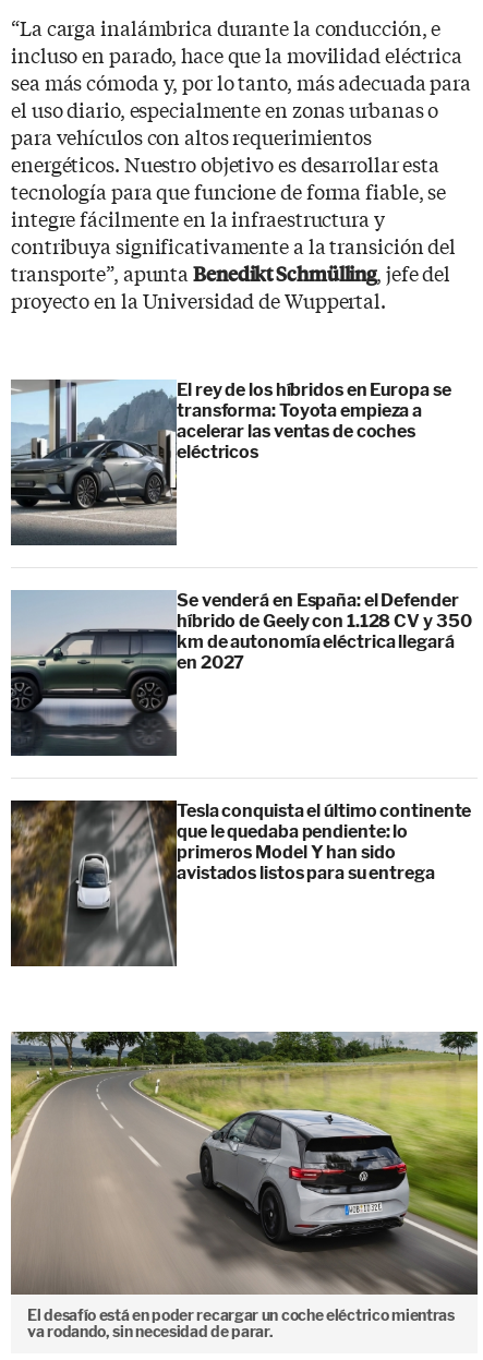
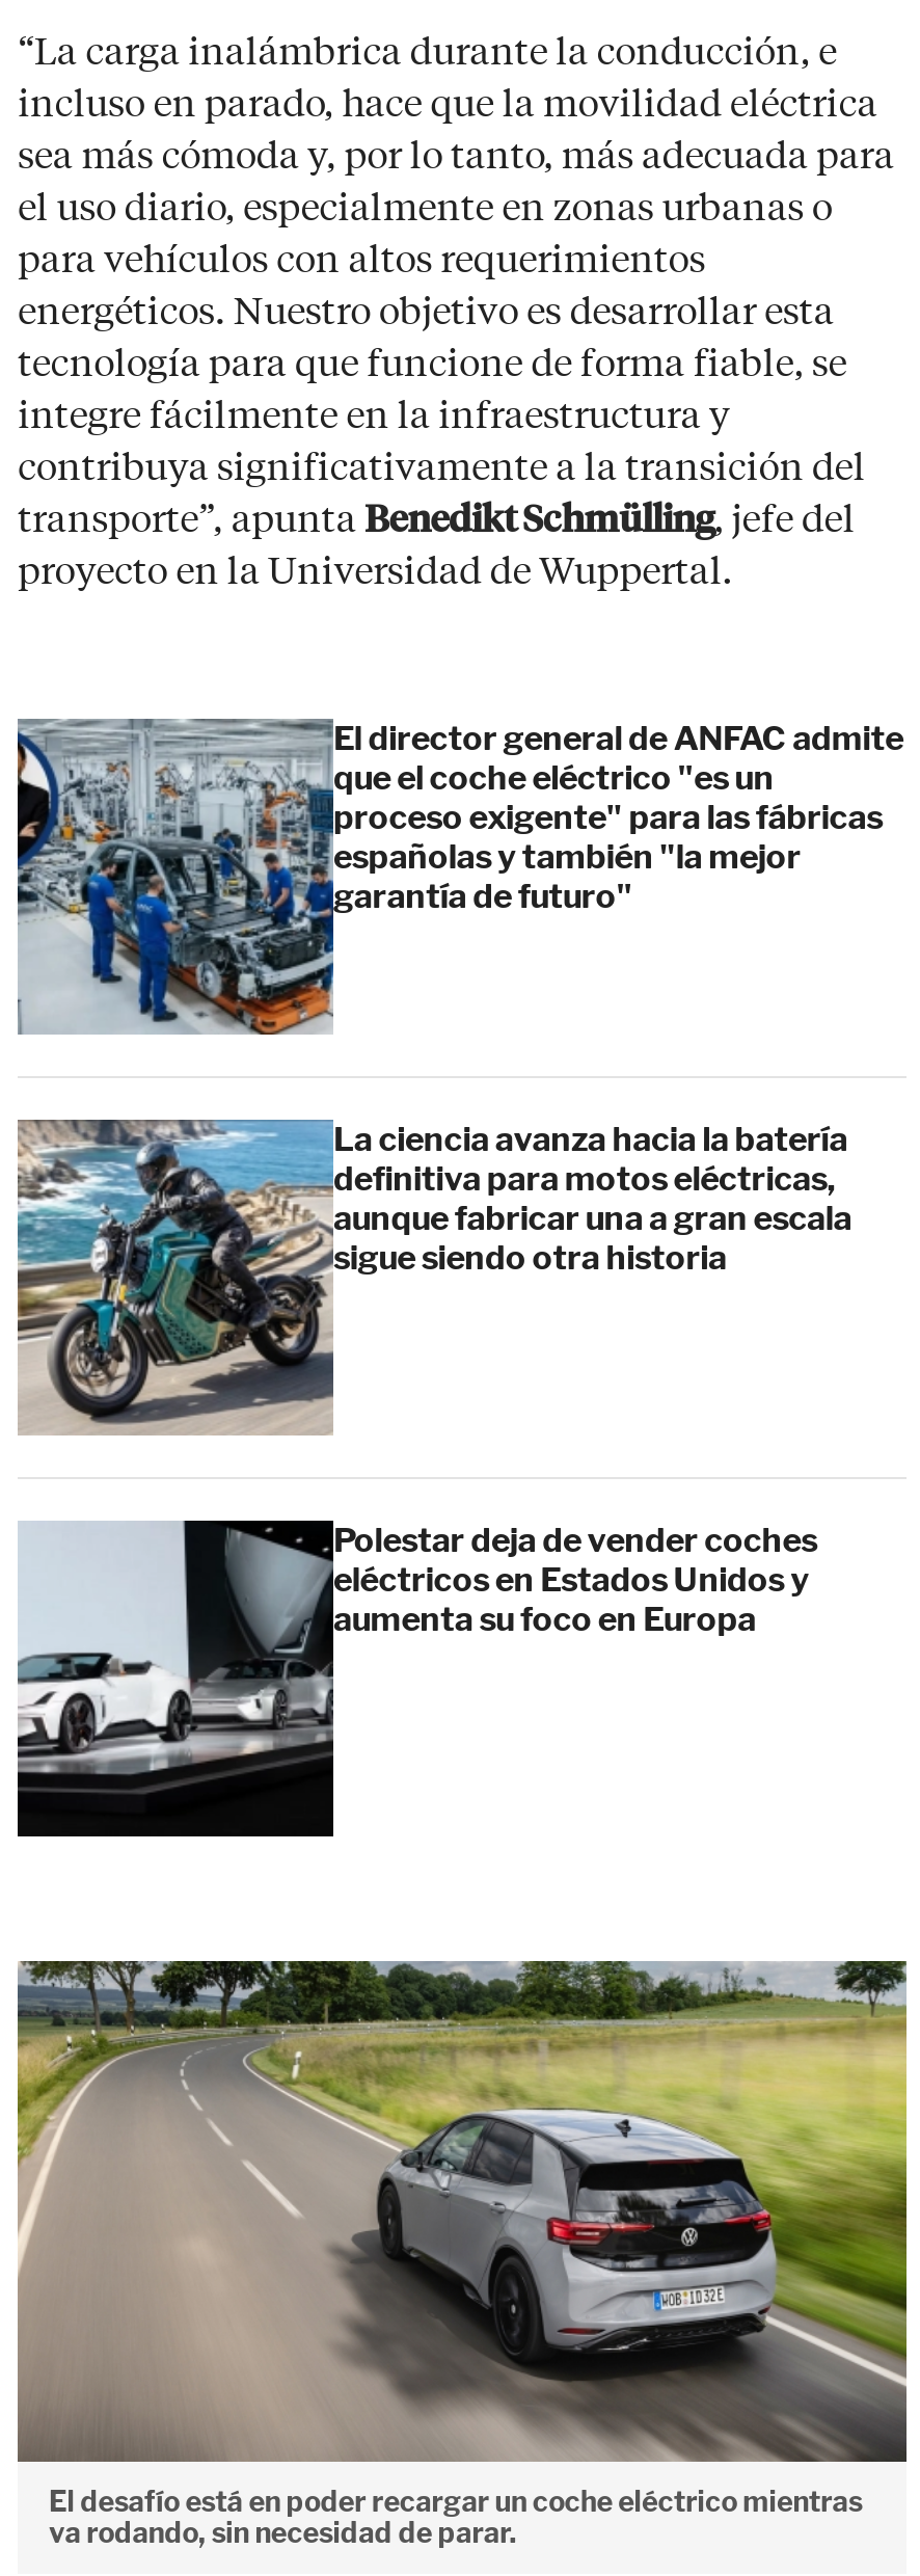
[10,379,451,545] [image] | El rey de los híbridos en Europa se | transforma: Toyota empieza a | acelerar las ventas de coches | eléctricos -> [16,717,903,1035] [image] | El director general de ANFAC admite | que el coche eléctrico "es un | proceso exigente" para las fábricas | españolas y también "la mejor | garantía de futuro"
[10,590,472,757] [image] | Se venderá en España: el Defender | híbrido de Geely con 1.128 CV y 350 | km de autonomía eléctrica llegará | en 2027 -> [16,1120,852,1435] [image] | La ciencia avanza hacia la batería | definitiva para motos eléctricas, | aunque fabricar una a gran escala | sigue siendo otra historia
[10,799,471,967] [image] | Tesla conquista el último continente | que le quedaba pendiente: lo | primeros Model Y han sido | avistados listos para su entrega -> [16,1519,817,1839] [image] | Polestar deja de vender coches | eléctricos en Estados Unidos y | aumenta su foco en Europa

